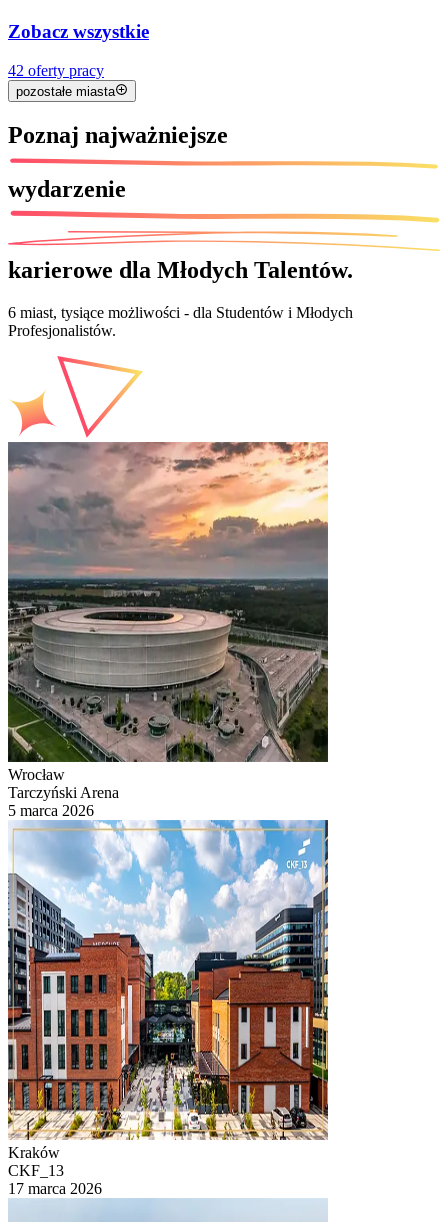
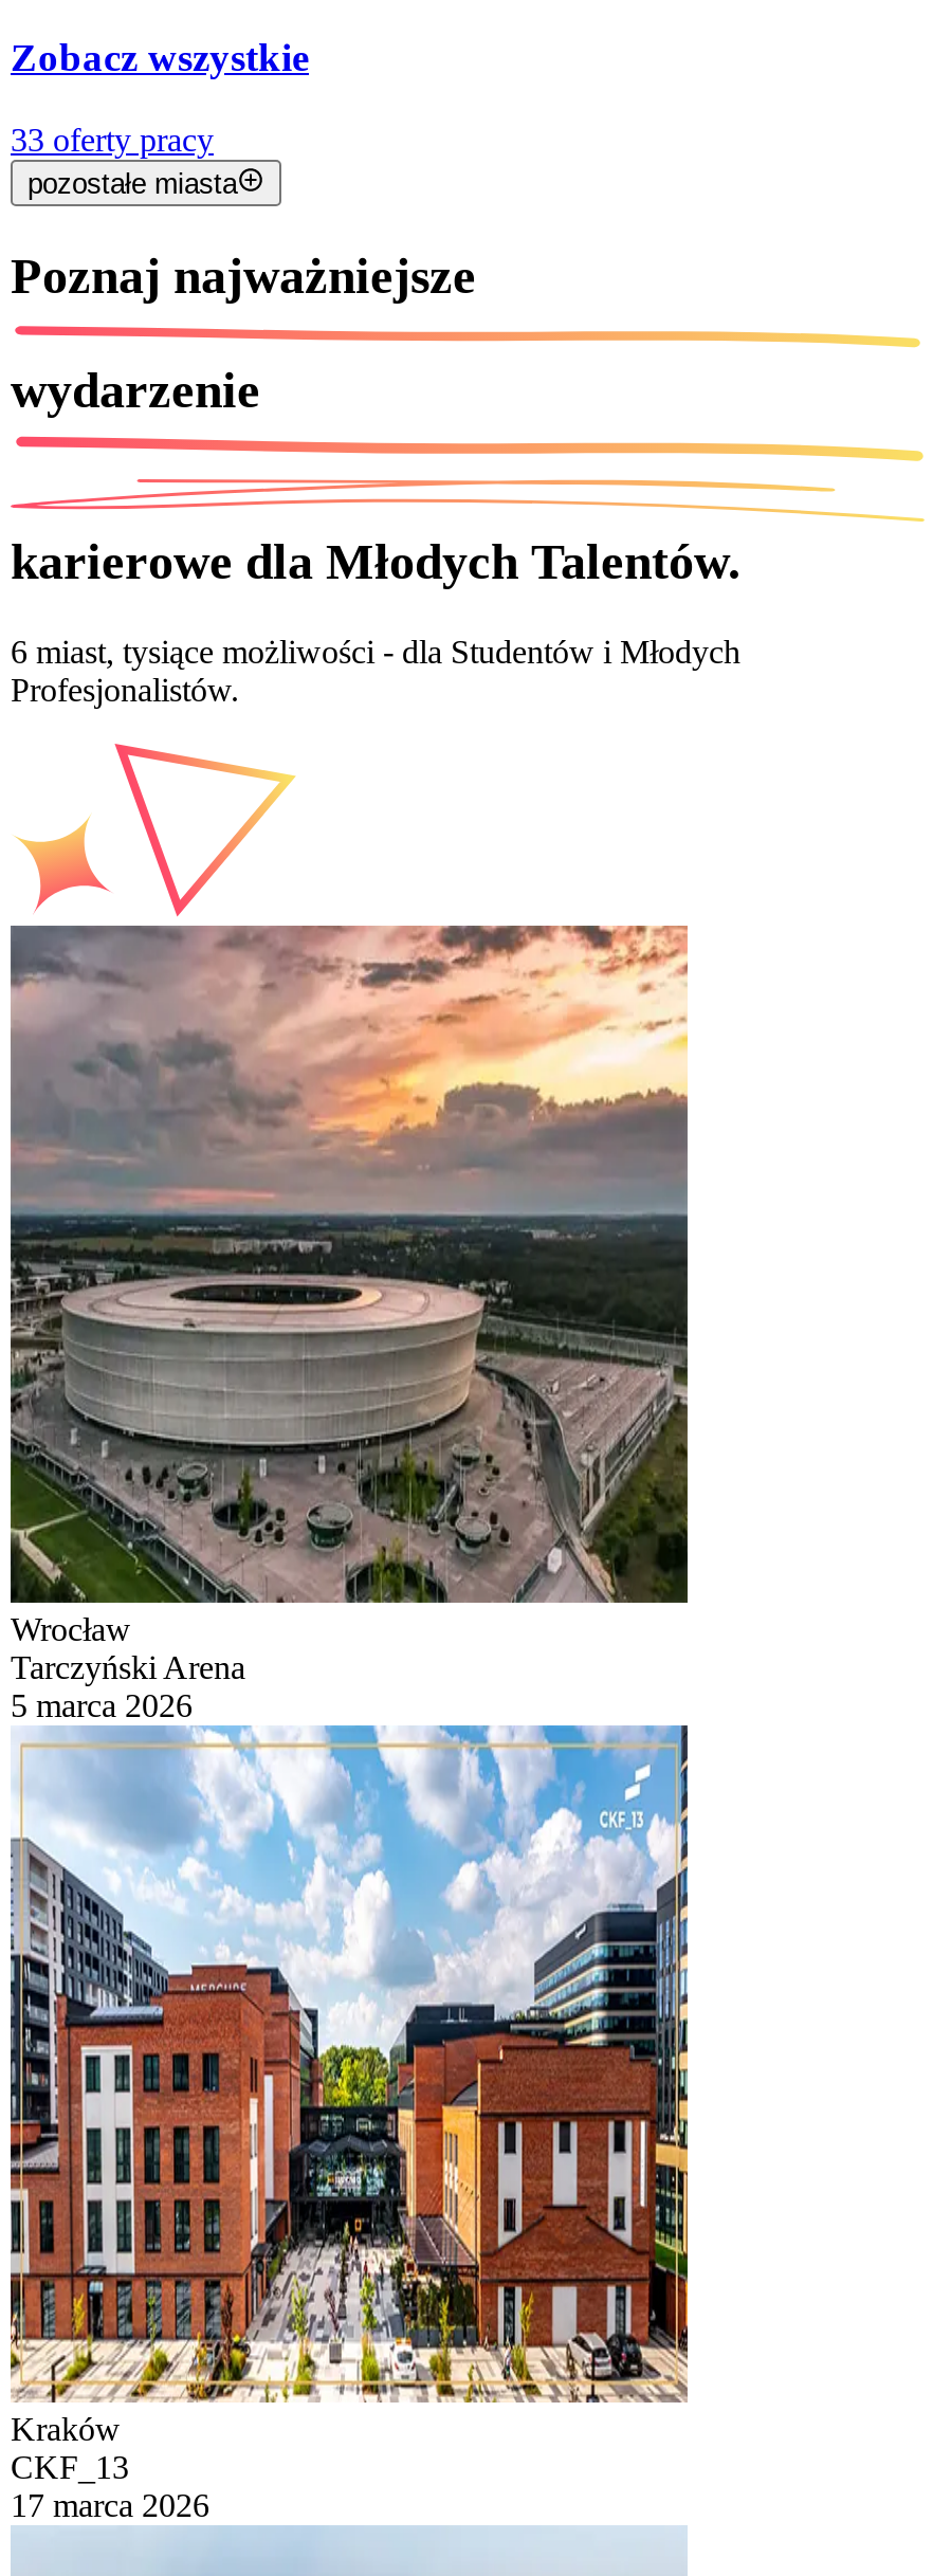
[8,62,104,79] 42 oferty pracy -> [11,121,214,157] 33 oferty pracy

